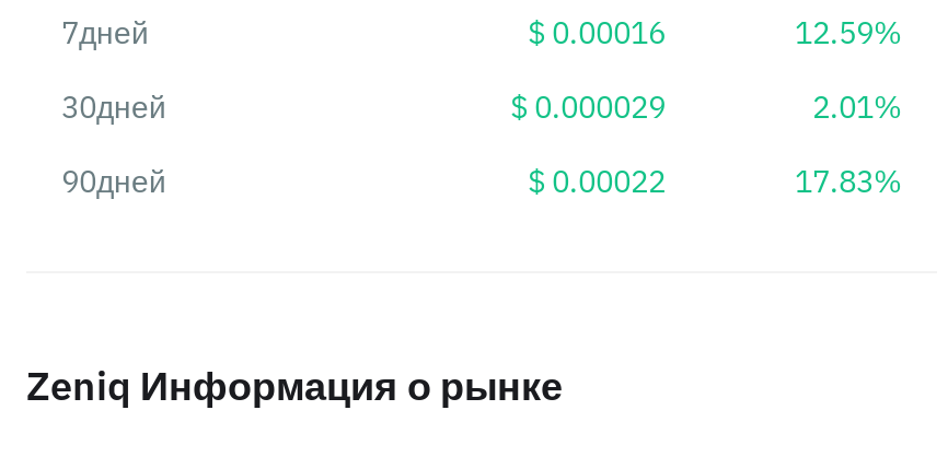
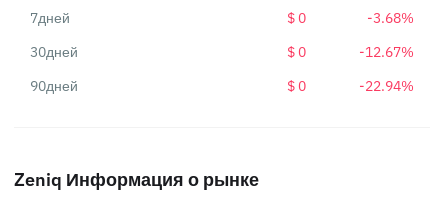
[528,13,666,52] $ 0.00016 -> [287,9,306,27] $ 0
[795,13,902,52] 12.59% -> [367,9,414,27] -3.68%
[510,87,666,127] $ 0.000029 -> [287,43,306,61] $ 0
[812,87,902,127] 2.01% -> [359,43,414,61] -12.67%
[528,162,666,201] $ 0.00022 -> [287,77,306,95] $ 0
[795,162,902,201] 17.83% -> [359,77,414,95] -22.94%

